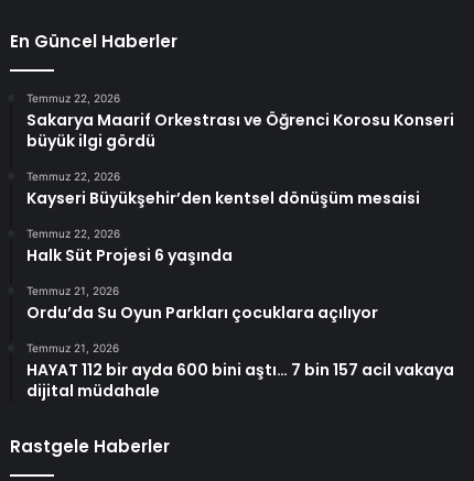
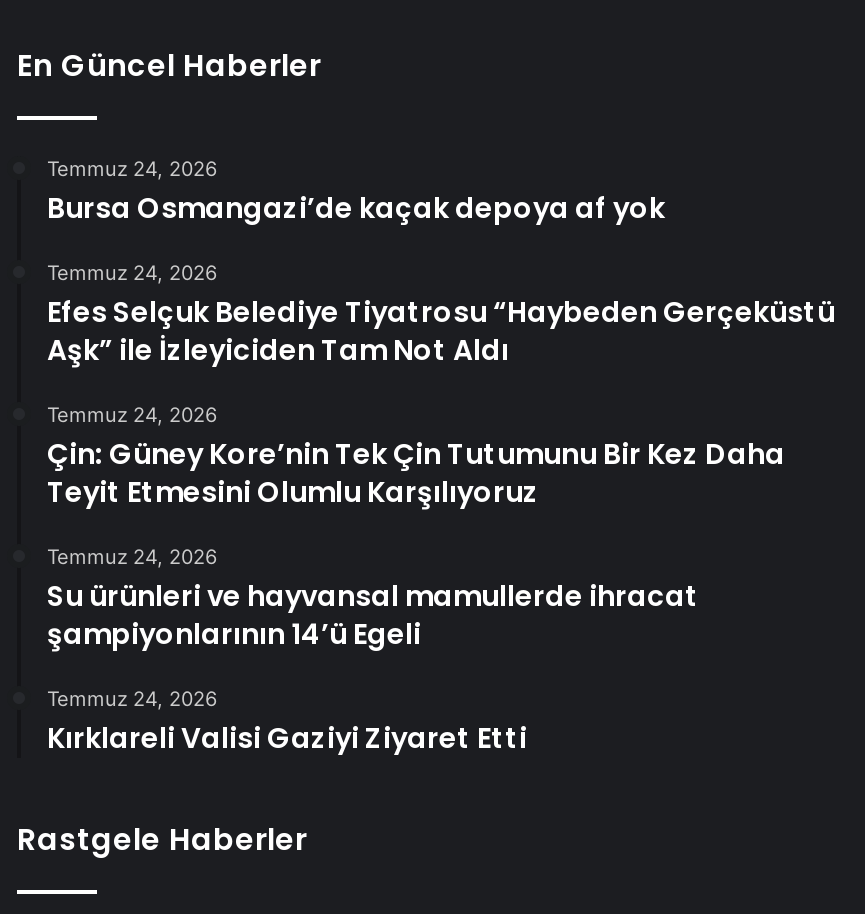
[26,91,454,151] Temmuz 22, 2026 | Sakarya Maarif Orkestrası ve Öğrenci Korosu Konseri | büyük ilgi gördü -> [47,157,665,229] Temmuz 24, 2026 | Bursa Osmangazi’de kaçak depoya af yok
[26,169,420,209] Temmuz 22, 2026 | Kayseri Büyükşehir’den kentsel dönüşüm mesaisi -> [47,261,835,371] Temmuz 24, 2026 | Efes Selçuk Belediye Tiyatrosu “Haybeden Gerçeküstü | Aşk” ile İzleyiciden Tam Not Aldı
[26,226,233,266] Temmuz 22, 2026 | Halk Süt Projesi 6 yaşında -> [47,403,785,513] Temmuz 24, 2026 | Çin: Güney Kore’nin Tek Çin Tutumunu Bir Kez Daha | Teyit Etmesini Olumlu Karşılıyoruz
[26,283,378,323] Temmuz 21, 2026 | Ordu’da Su Oyun Parkları çocuklara açılıyor -> [47,545,699,655] Temmuz 24, 2026 | Su ürünleri ve hayvansal mamullerde ihracat | şampiyonlarının 14’ü Egeli
[26,341,454,401] Temmuz 21, 2026 | HAYAT 112 bir ayda 600 bini aştı… 7 bin 157 acil vakaya | dijital müdahale -> [47,687,527,759] Temmuz 24, 2026 | Kırklareli Valisi Gaziyi Ziyaret Etti

